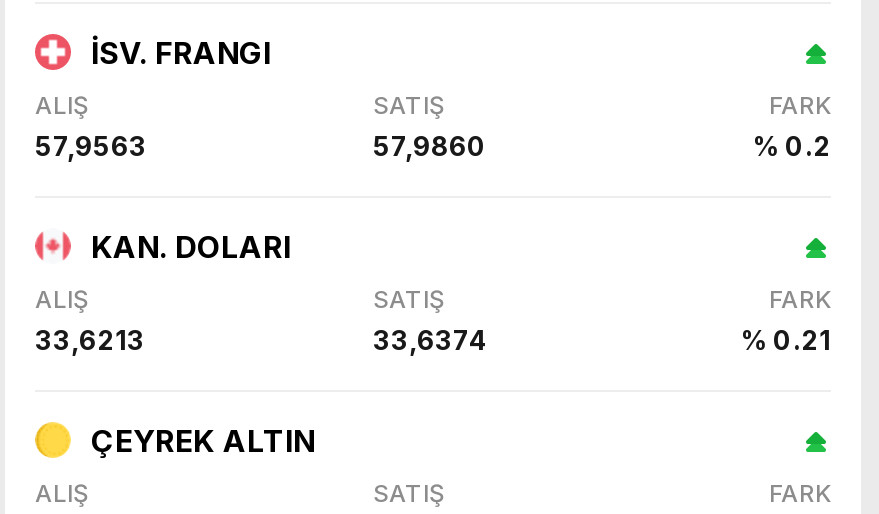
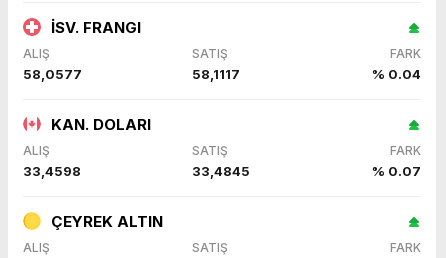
[35,130,147,162] 57,9563 -> [23,66,82,82] 58,0577
[373,130,487,162] 57,9860 -> [192,66,240,82] 58,1117
[753,130,831,162] % 0.2 -> [372,66,421,82] % 0.04
[35,324,145,356] 33,6213 -> [23,163,81,179] 33,4598
[373,324,487,356] 33,6374 -> [192,163,250,179] 33,4845
[741,324,831,356] % 0.21 -> [372,163,421,179] % 0.07

